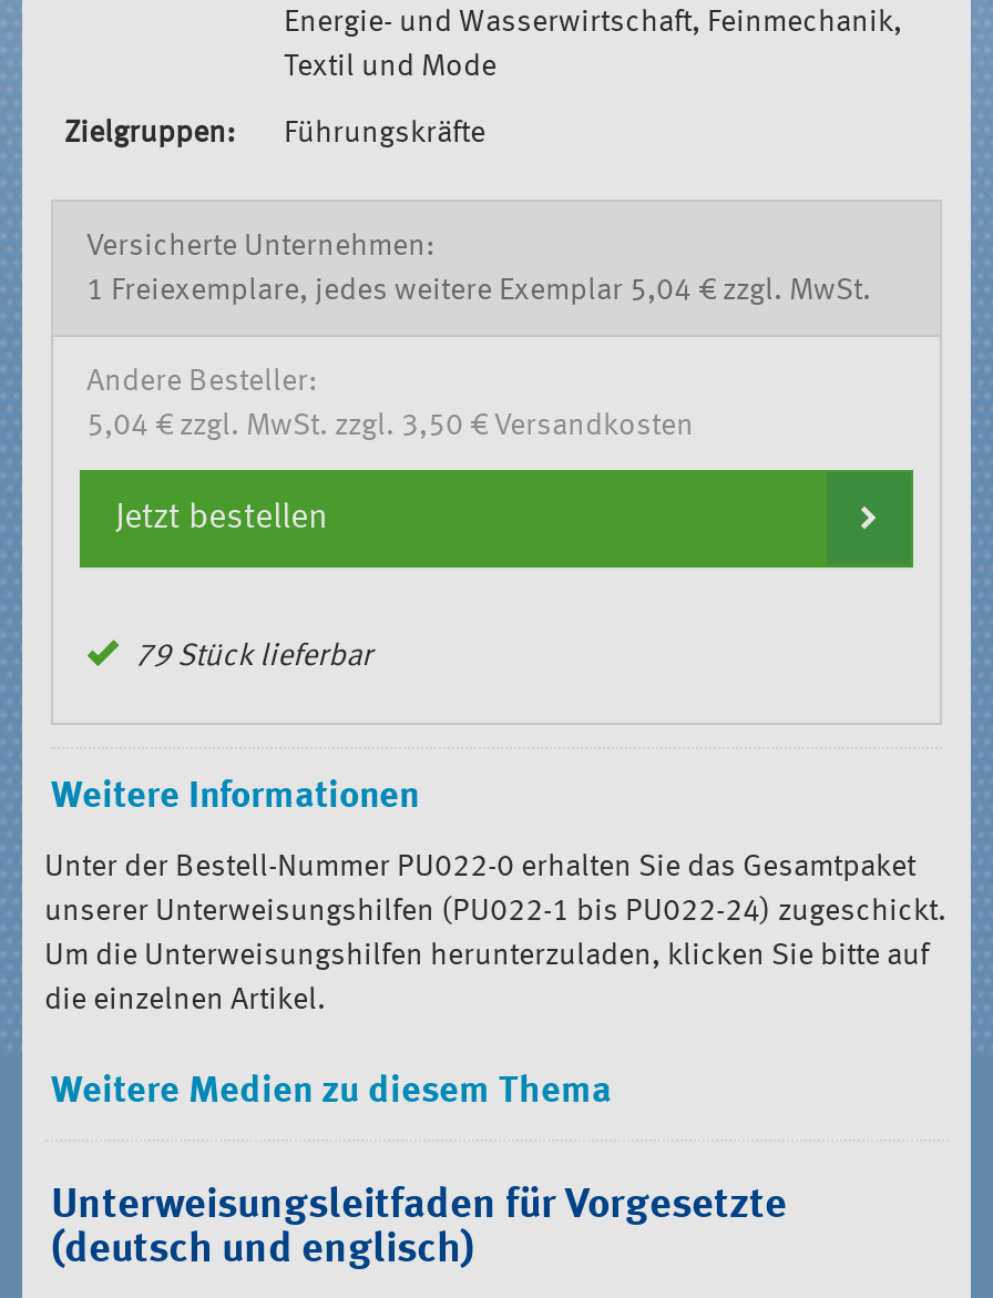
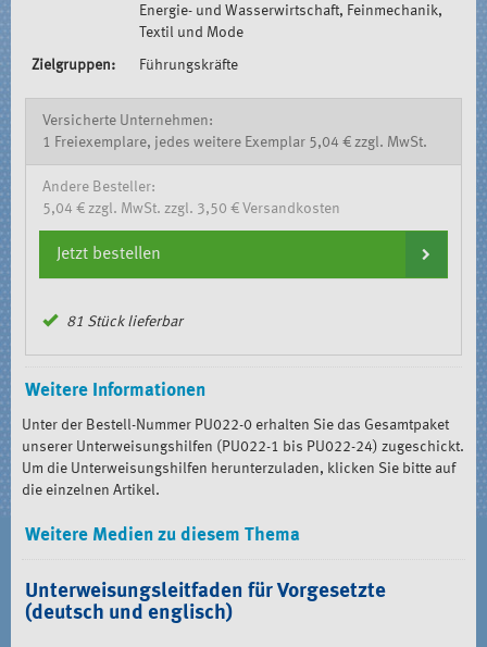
[135,640,372,672] 79 Stück lieferbar -> [66,314,183,329] 81 Stück lieferbar

